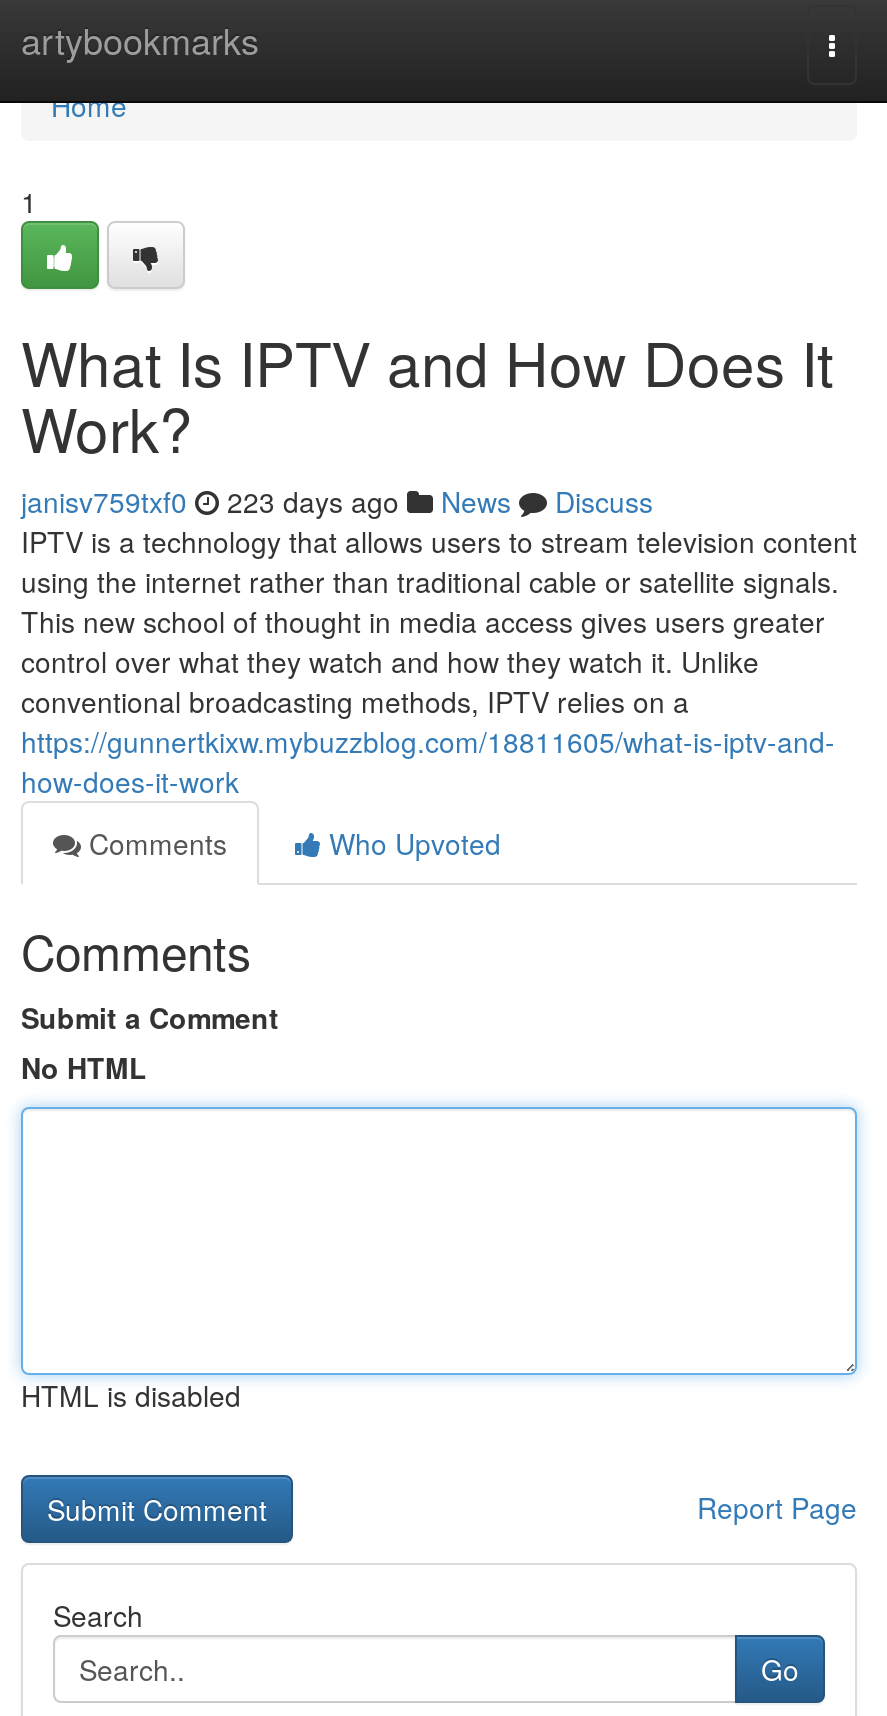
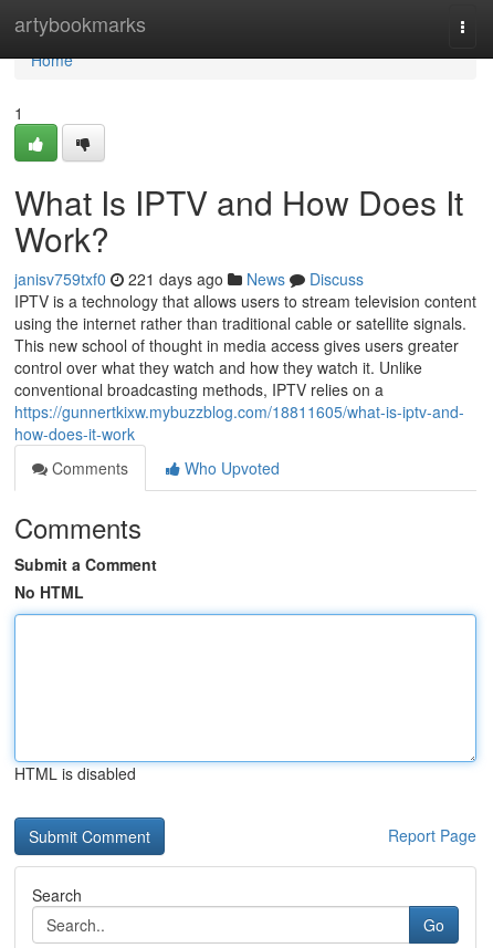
[21,481,653,521] janisv759txf0 223 days ago News Discuss -> [14,268,364,290] janisv759txf0 221 days ago News Discuss

